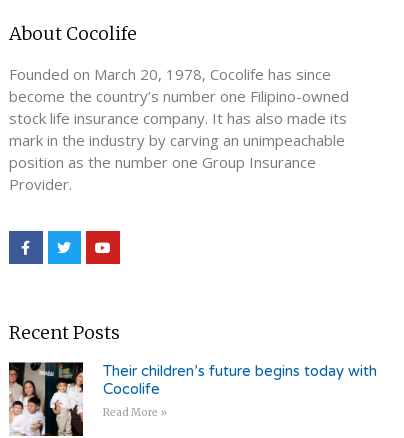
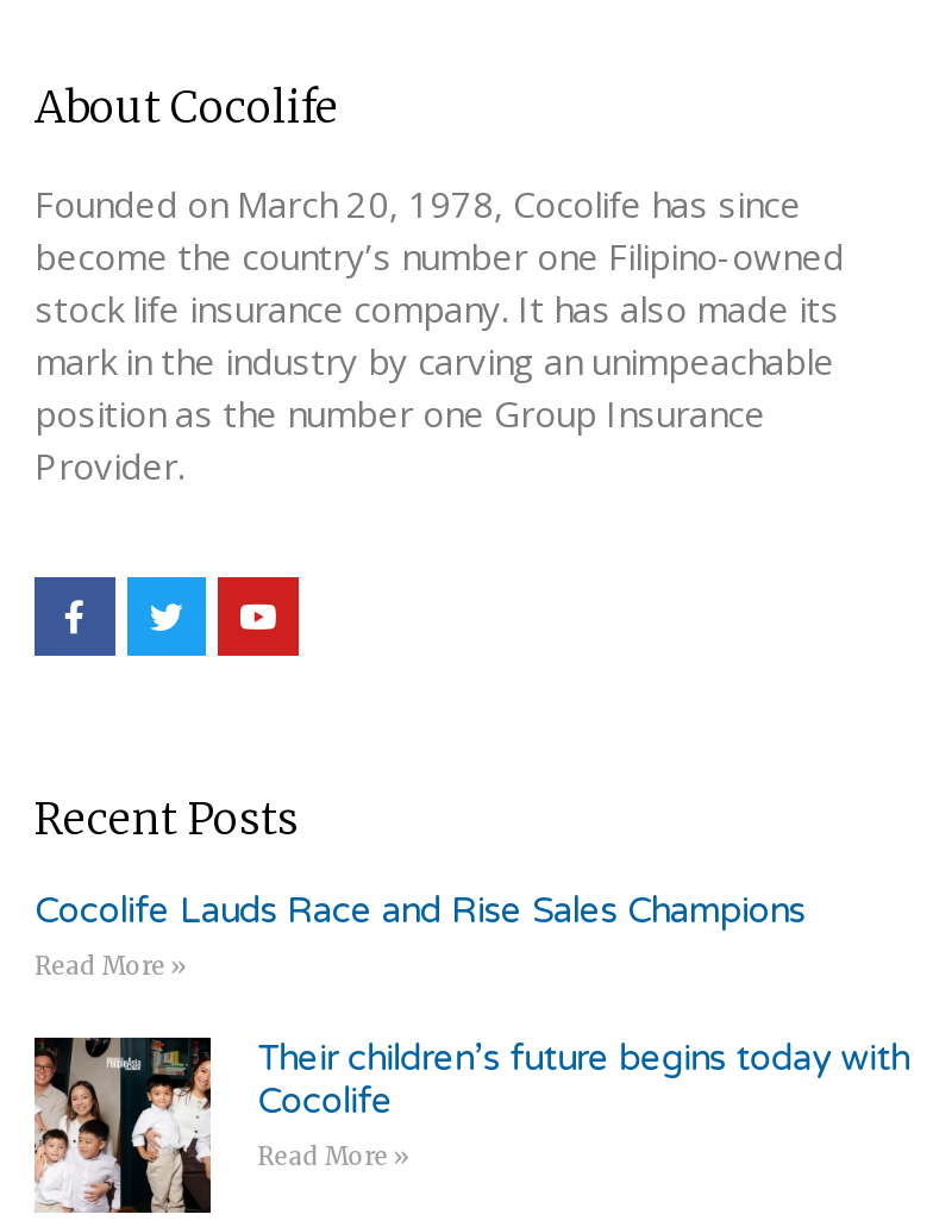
none -> [35,890,806,983] Cocolife Lauds Race and Rise Sales Champions | Read More »

